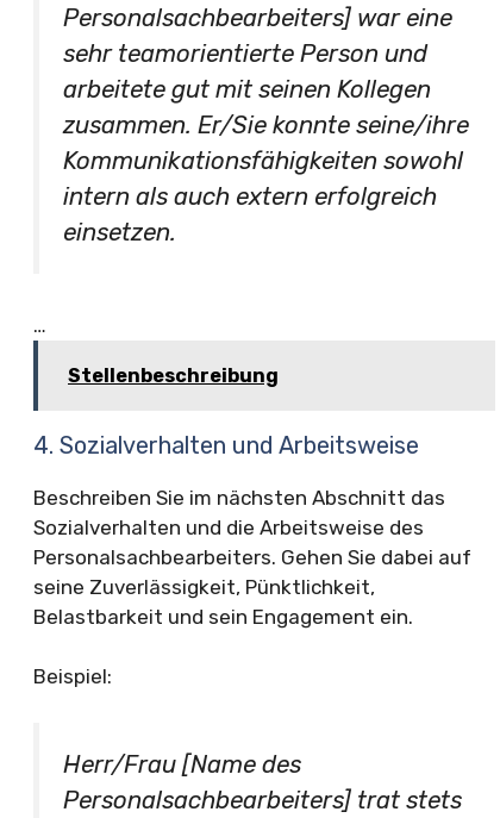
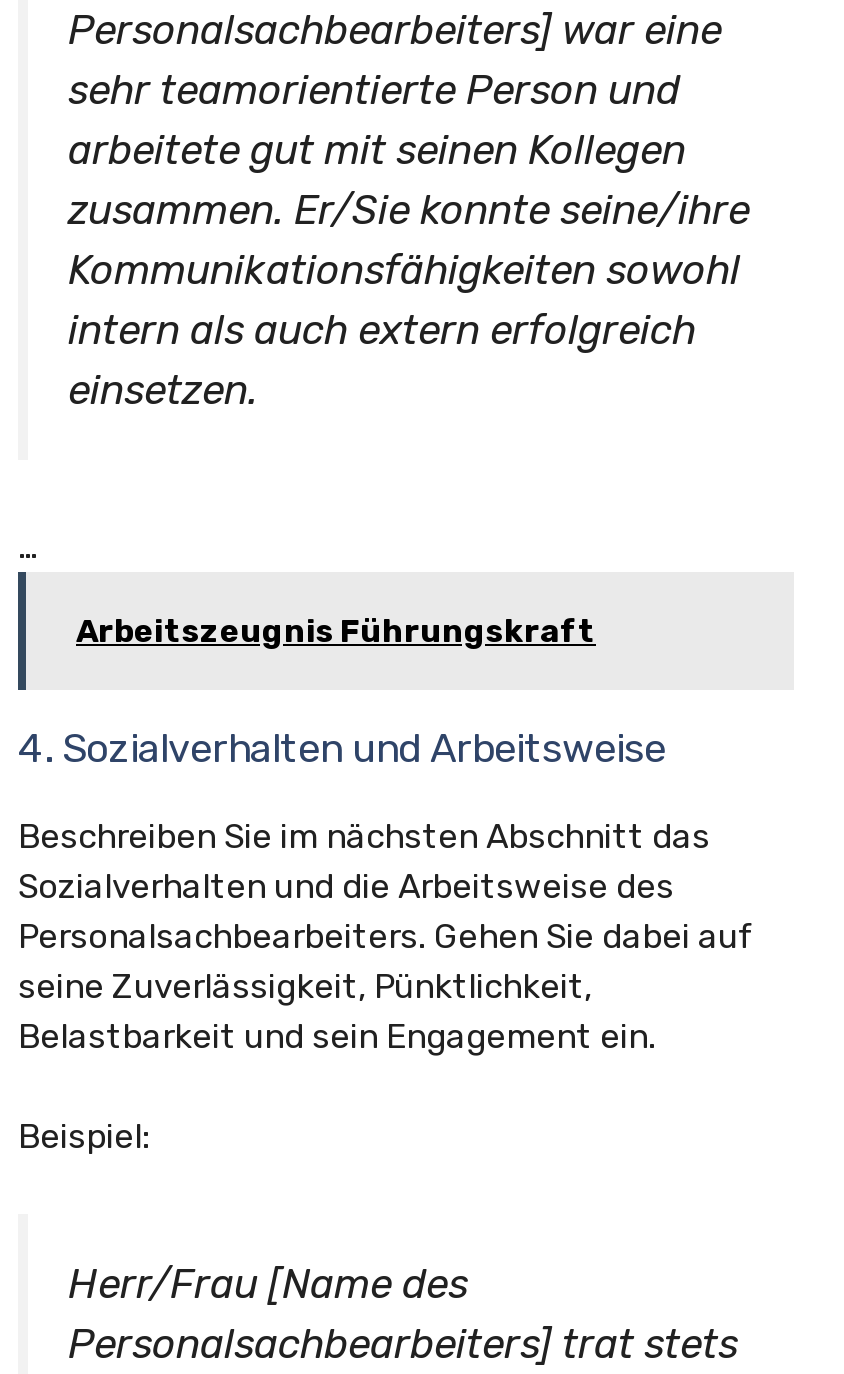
[68,364,279,387] Stellenbeschreibung -> [76,611,596,649] Arbeitszeugnis Führungskraft

